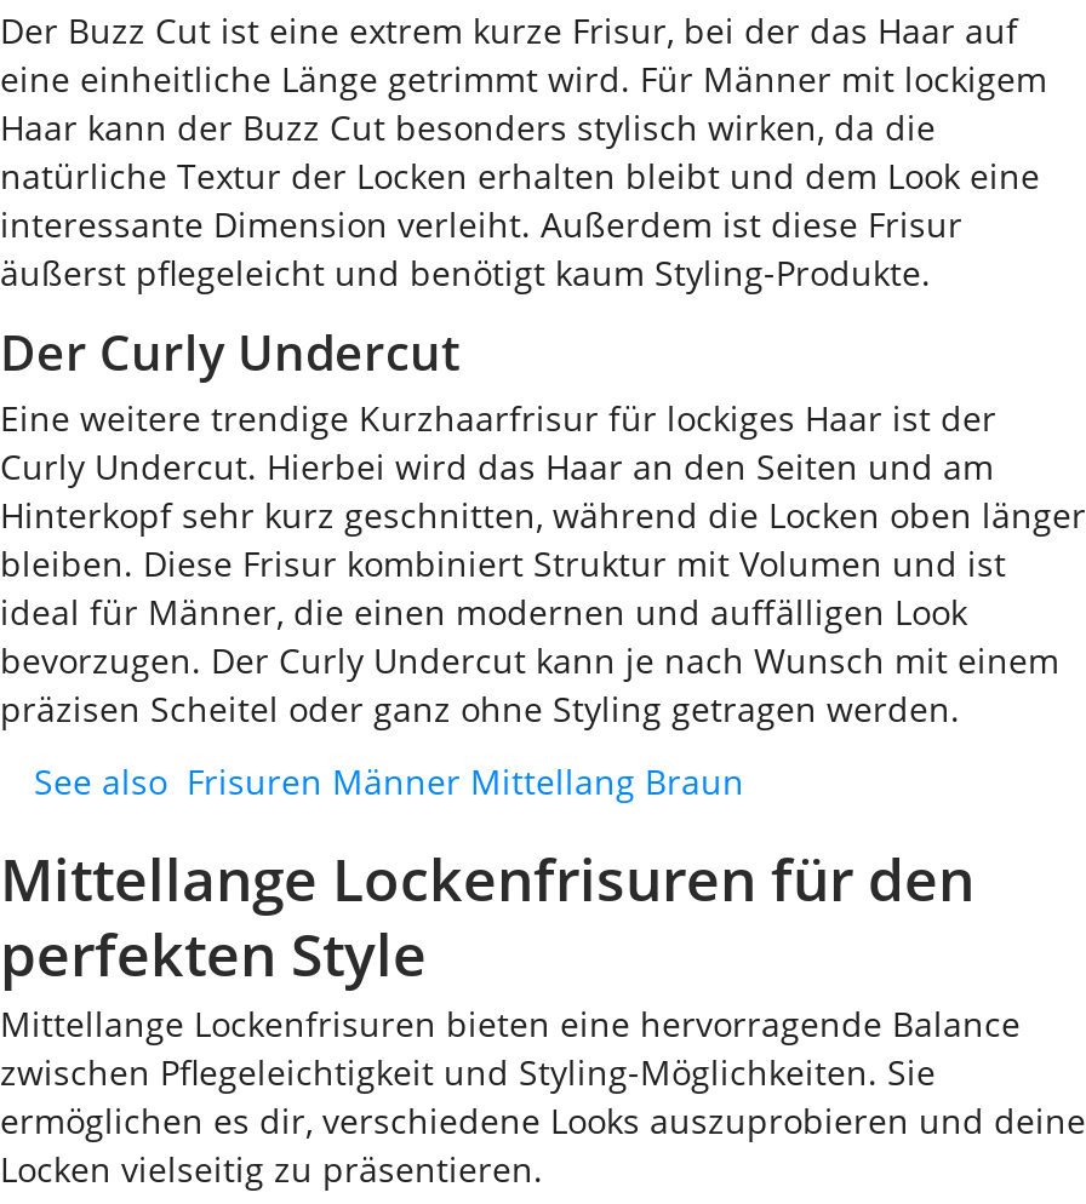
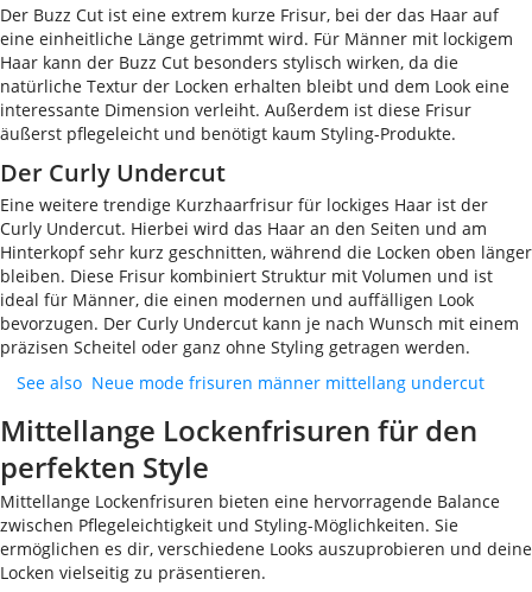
[34,758,744,804] See also Frisuren Männer Mittellang Braun -> [17,371,484,394] See also Neue mode frisuren männer mittellang undercut

